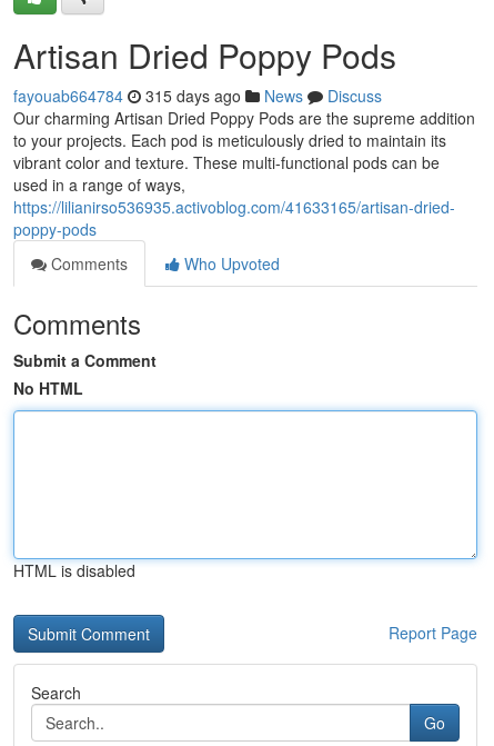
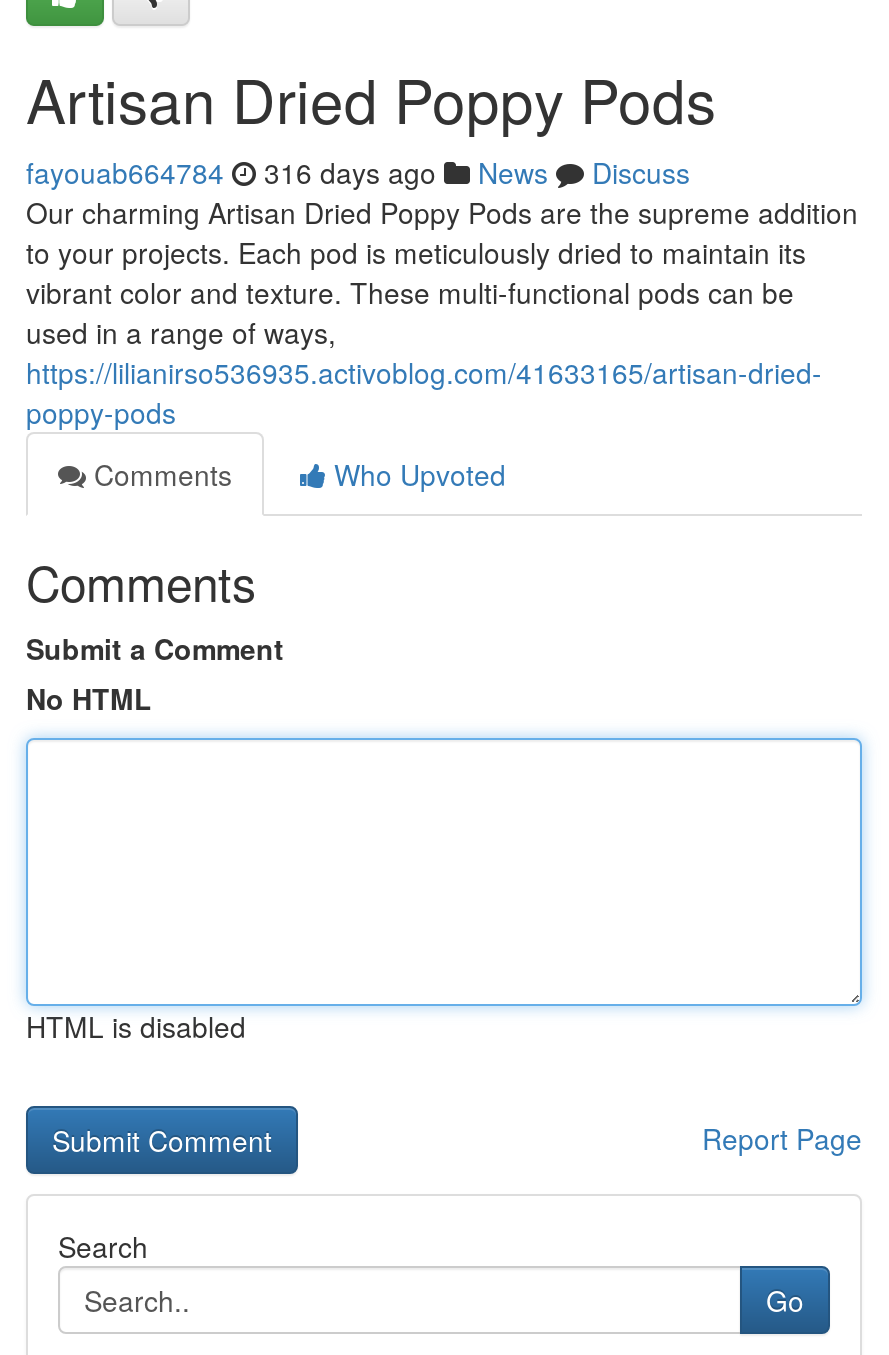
[13,84,382,107] fayouab664784 315 days ago News Discuss -> [26,152,690,192] fayouab664784 316 days ago News Discuss

